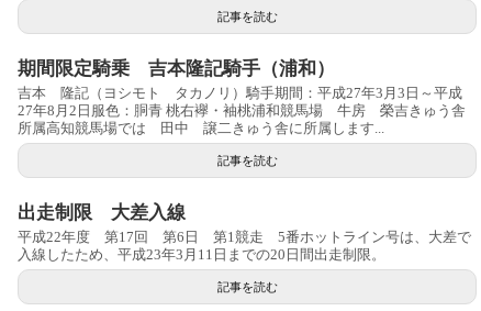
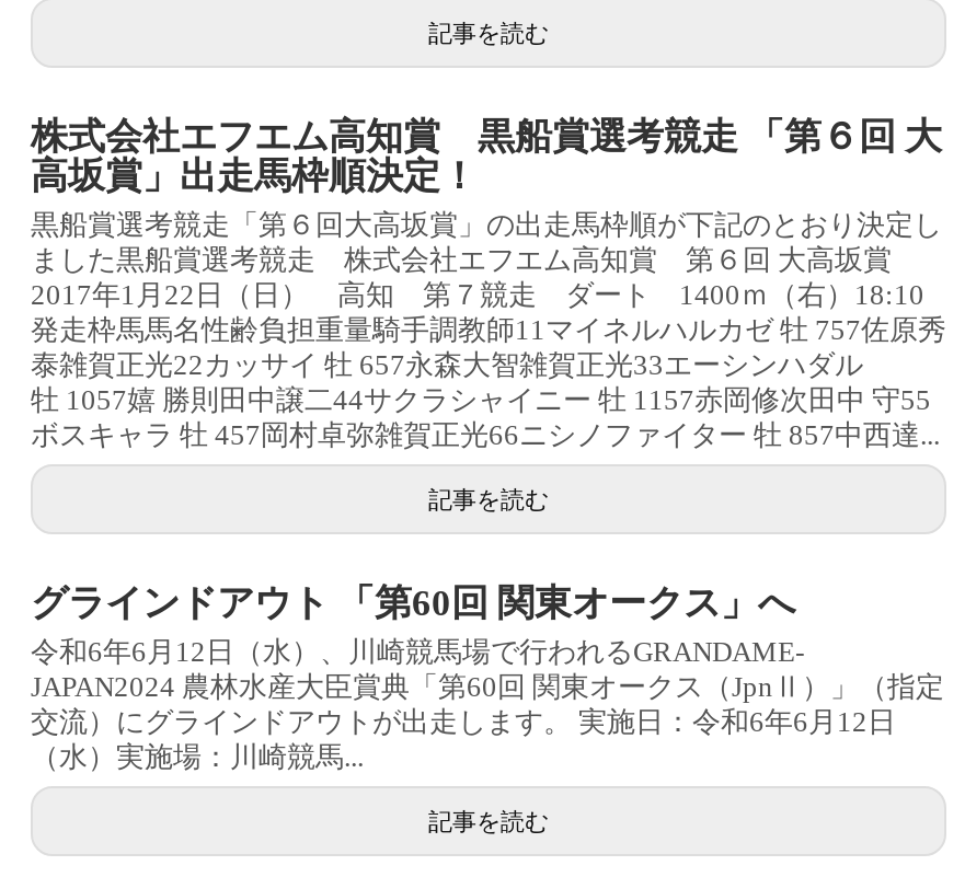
[18,58,466,136] 期間限定騎乗 吉本隆記騎手（浦和） | 吉本 隆記（ヨシモト タカノリ）騎手期間：平成27年3月3日～平成 | 27年8月2日服色：胴青 桃右襷・袖桃浦和競馬場 牛房 榮吉きゅう舎 | 所属高知競馬場では 田中 譲二きゅう舎に所属します... -> [31,116,946,451] 株式会社エフエム高知賞 黒船賞選考競走 「第６回 大 | 高坂賞」出走馬枠順決定！ | 黒船賞選考競走「第６回大高坂賞」の出走馬枠順が下記のとおり決定し | ました黒船賞選考競走 株式会社エフエム高知賞 第６回 大高坂賞 | 2017年1月22日（日） 高知 第７競走 ダート 1400ｍ（右）18:10 | 発走枠馬馬名性齢負担重量騎手調教師11マイネルハルカゼ 牡 757佐原秀 | 泰雑賀正光22カッサイ 牡 657永森大智雑賀正光33エーシンハダル | 牡 1057嬉 勝則田中譲二44サクラシャイニー 牡 1157赤岡修次田中 守55 | ボスキャラ 牡 457岡村卓弥雑賀正光66ニシノファイター 牡 857中西達...
[18,202,471,262] 出走制限 大差入線 | 平成22年度 第17回 第6日 第1競走 5番ホットライン号は、大差で | 入線したため、平成23年3月11日までの20日間出走制限。 -> [31,582,944,773] グラインドアウト 「第60回 関東オークス」へ | 令和6年6月12日（水）、川崎競馬場で行われるGRANDAME- | JAPAN2024 農林水産大臣賞典「第60回 関東オークス（JpnⅡ）」（指定 | 交流）にグラインドアウトが出走します。 実施日：令和6年6月12日 | （水）実施場：川崎競馬...

